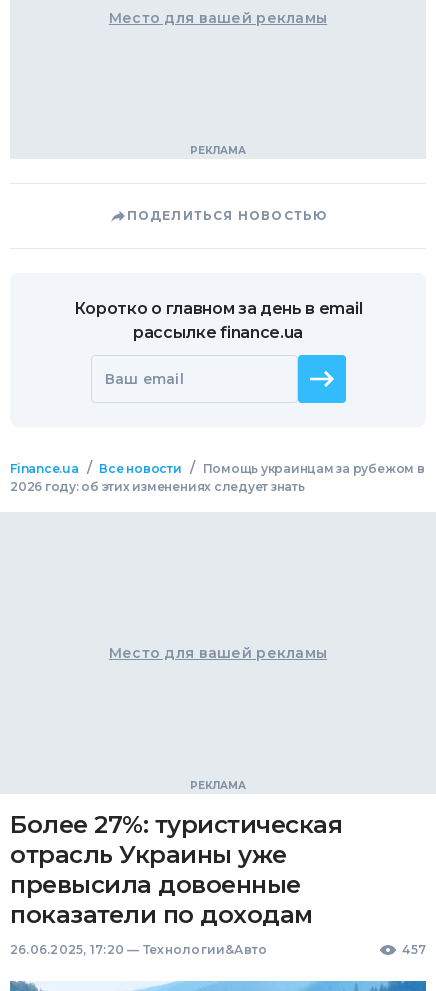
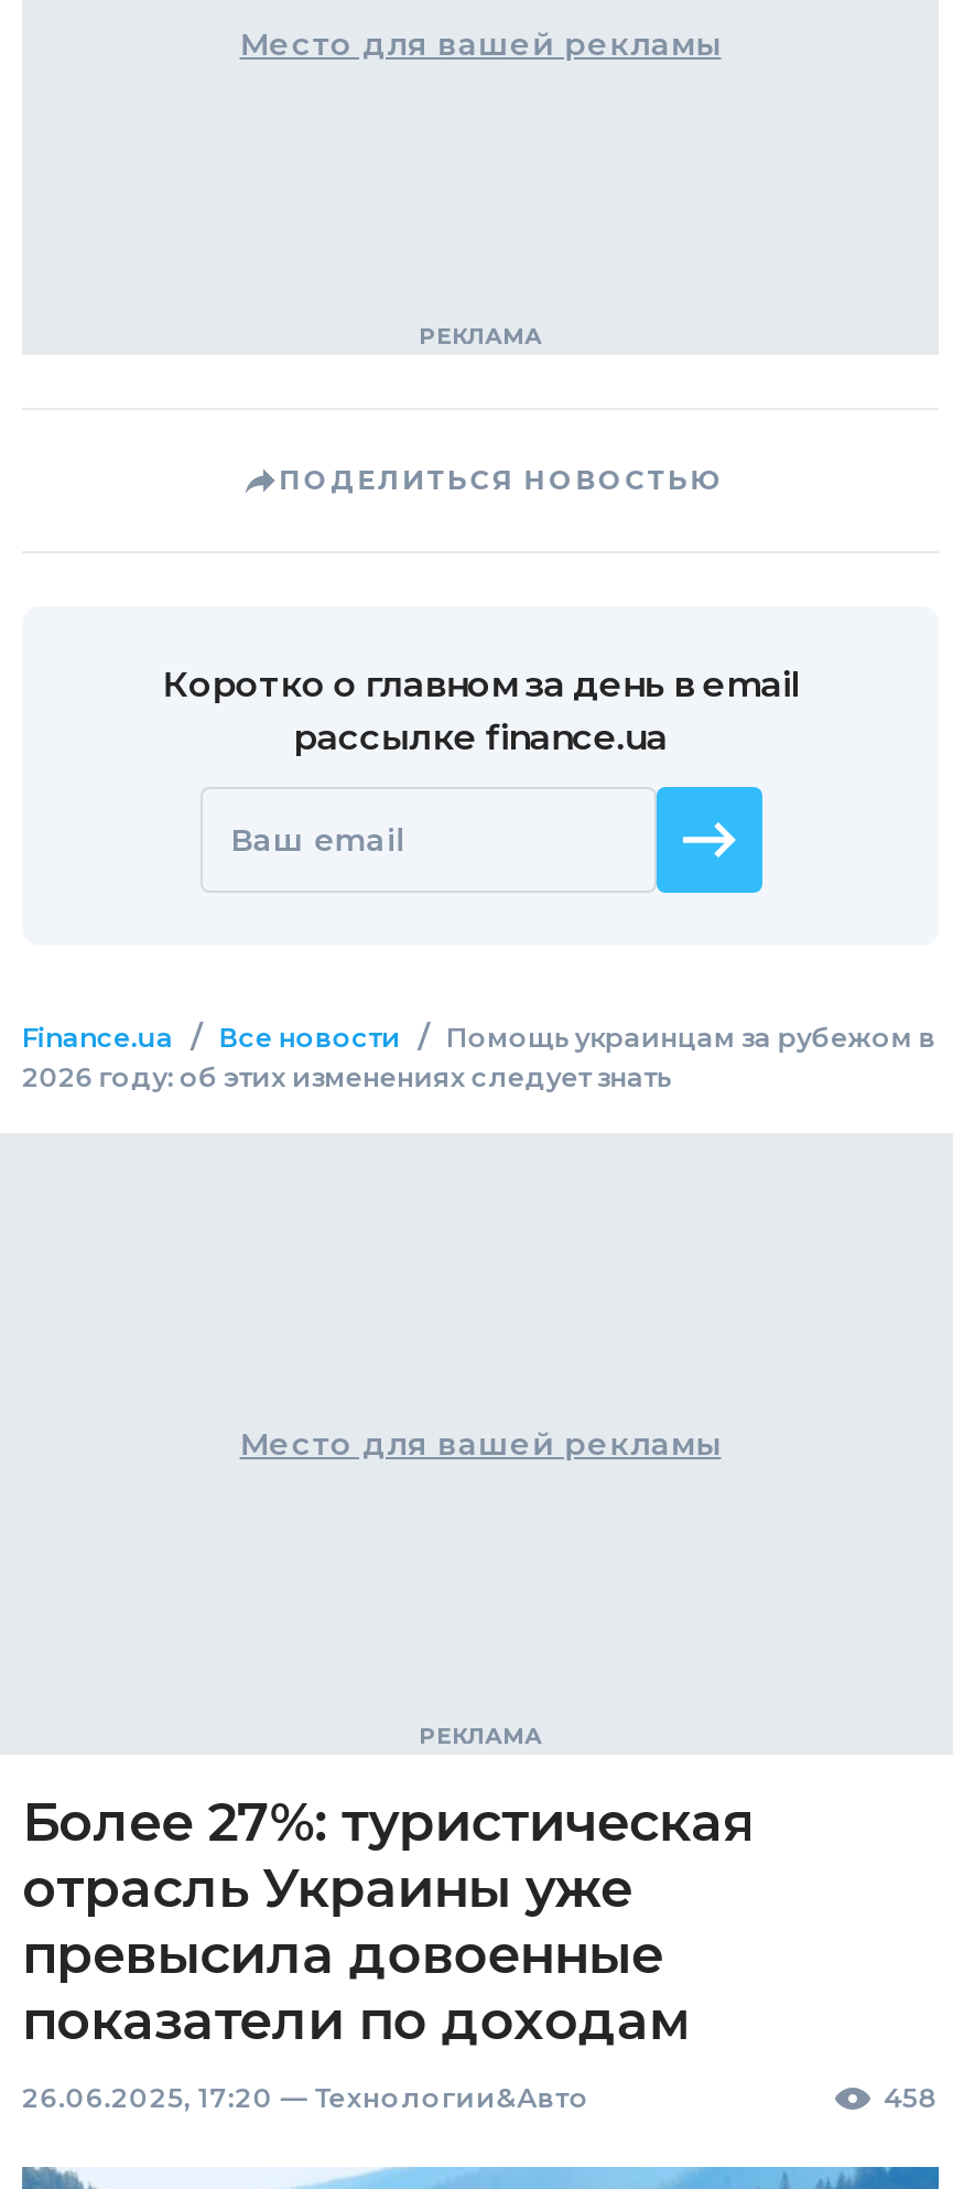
[402,941,426,956] 457 -> [884,2080,939,2113] 458

